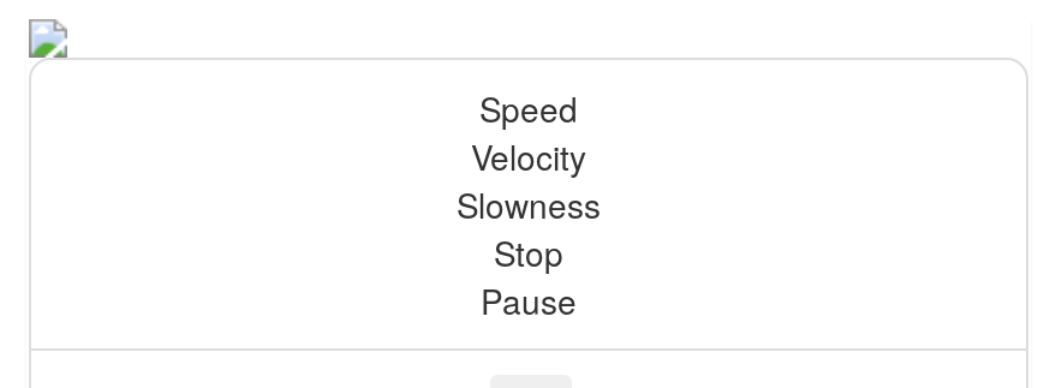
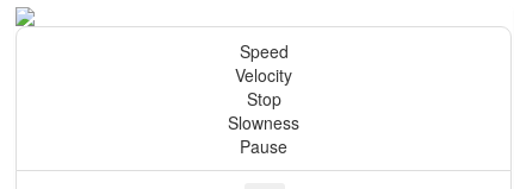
moved [457,180,601,228] -> [228,111,299,134]: Slowness
moved [494,228,563,276] -> [246,87,281,111]: Stop

